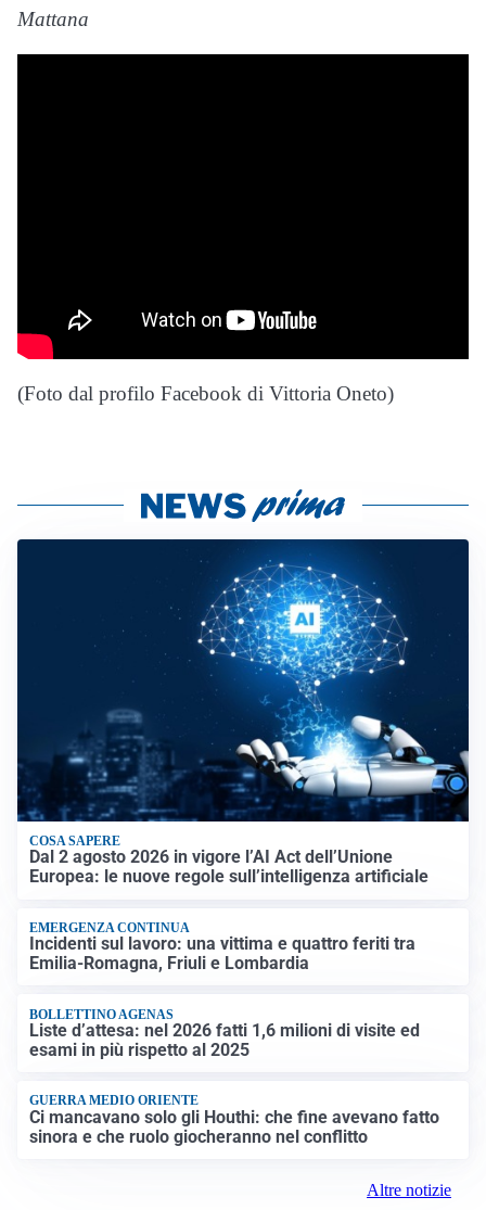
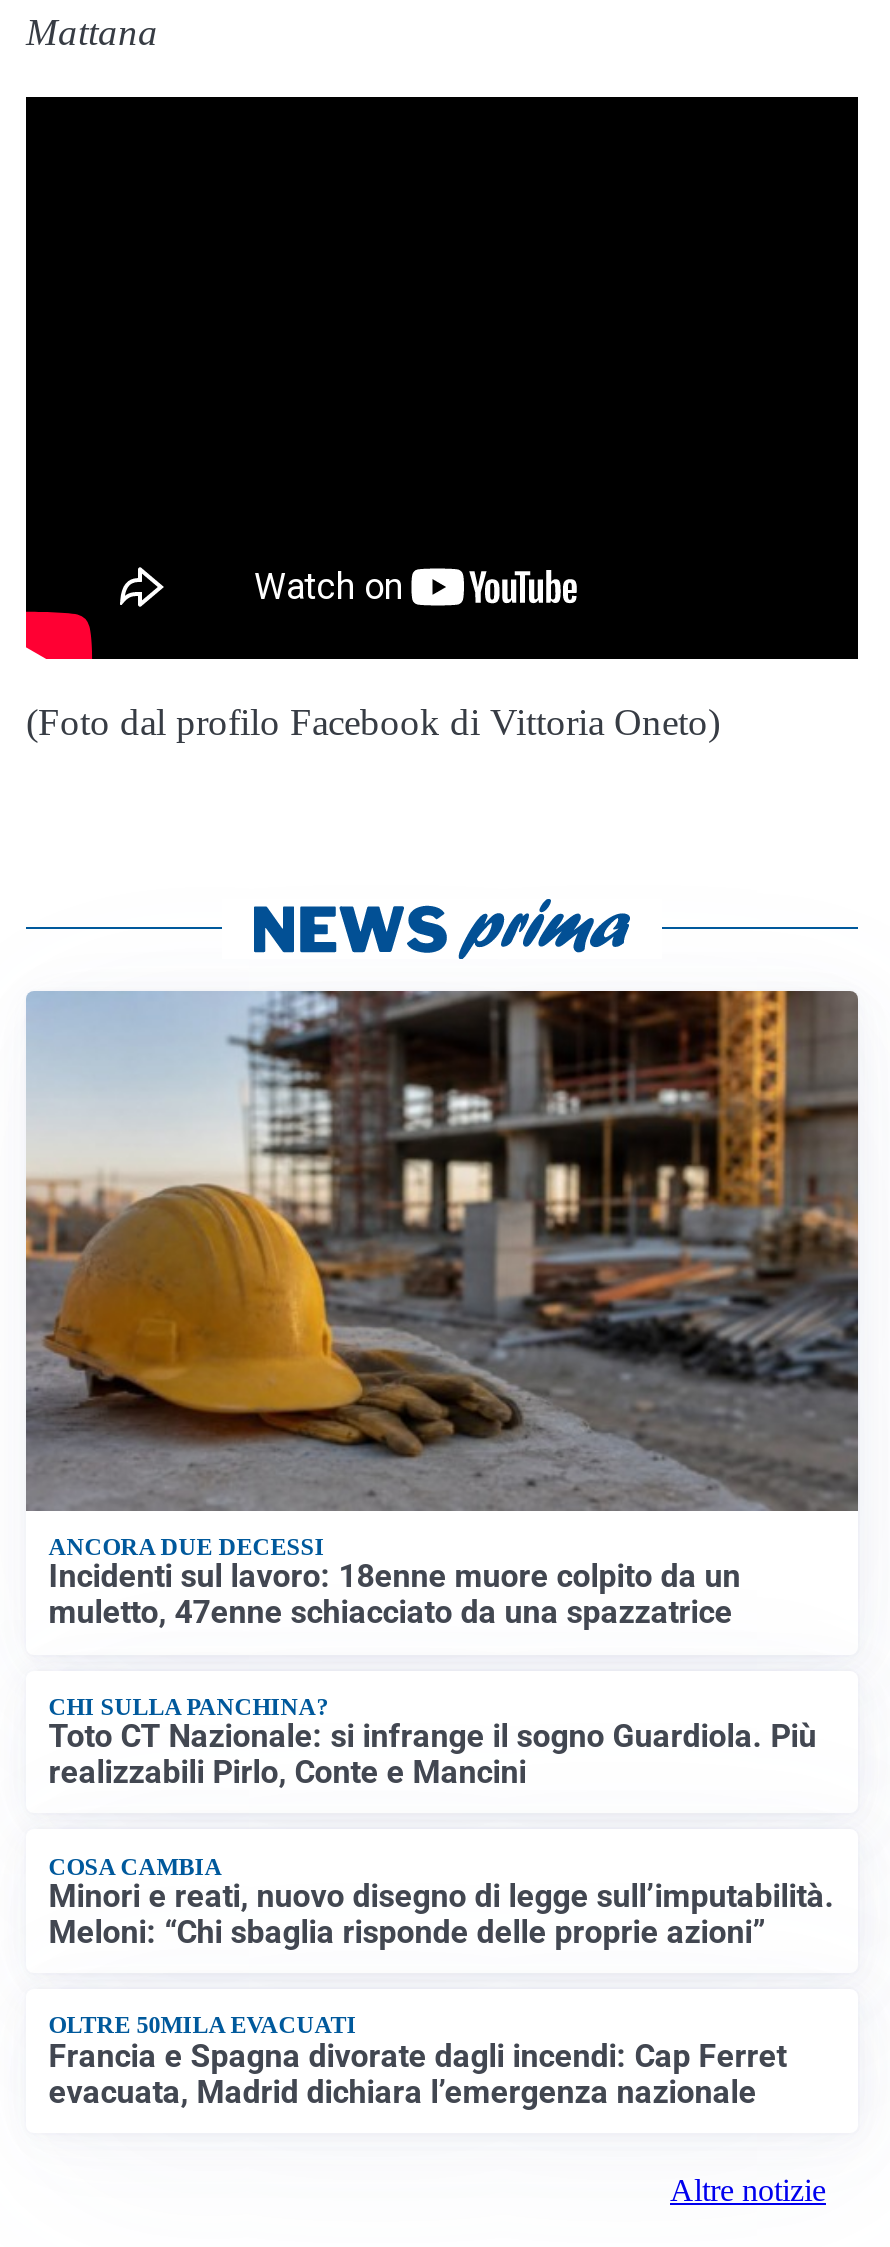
[16,538,470,887] [image] | COSA SAPERE | Dal 2 agosto 2026 in vigore l’AI Act dell’Unione | Europea: le nuove regole sull’intelligenza artificiale -> [24,989,860,1632] [image] | ANCORA DUE DECESSI | Incidenti sul lavoro: 18enne muore colpito da un | muletto, 47enne schiacciato da una spazzatrice
[30,920,416,974] EMERGENZA CONTINUA | Incidenti sul lavoro: una vittima e quattro feriti tra | Emilia-Romagna, Friuli e Lombardia -> [48,1693,816,1791] CHI SULLA PANCHINA? | Toto CT Nazionale: si infrange il sogno Guardiola. Più | realizzabili Pirlo, Conte e Mancini
[30,1007,420,1060] BOLLETTINO AGENAS | Liste d’attesa: nel 2026 fatti 1,6 milioni di visite ed | esami in più rispetto al 2025 -> [48,1852,834,1951] COSA CAMBIA | Minori e reati, nuovo disegno di legge sull’imputabilità. | Meloni: “Chi sbaglia risponde delle proprie azioni”
[30,1093,440,1147] GUERRA MEDIO ORIENTE | Ci mancavano solo gli Houthi: che fine avevano fatto | sinora e che ruolo giocheranno nel conflitto -> [48,2011,786,2110] OLTRE 50MILA EVACUATI | Francia e Spagna divorate dagli incendi: Cap Ferret | evacuata, Madrid dichiara l’emergenza nazionale

